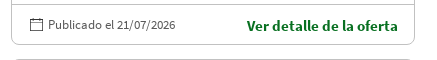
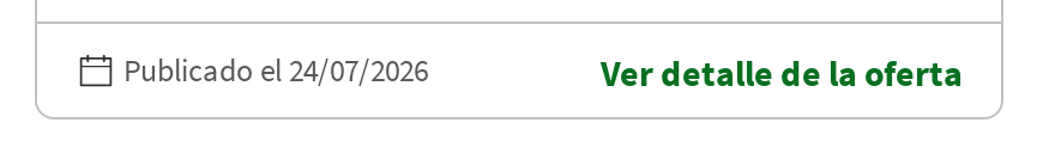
[48,16,175,33] Publicado el 21/07/2026 -> [123,50,428,91] Publicado el 24/07/2026

